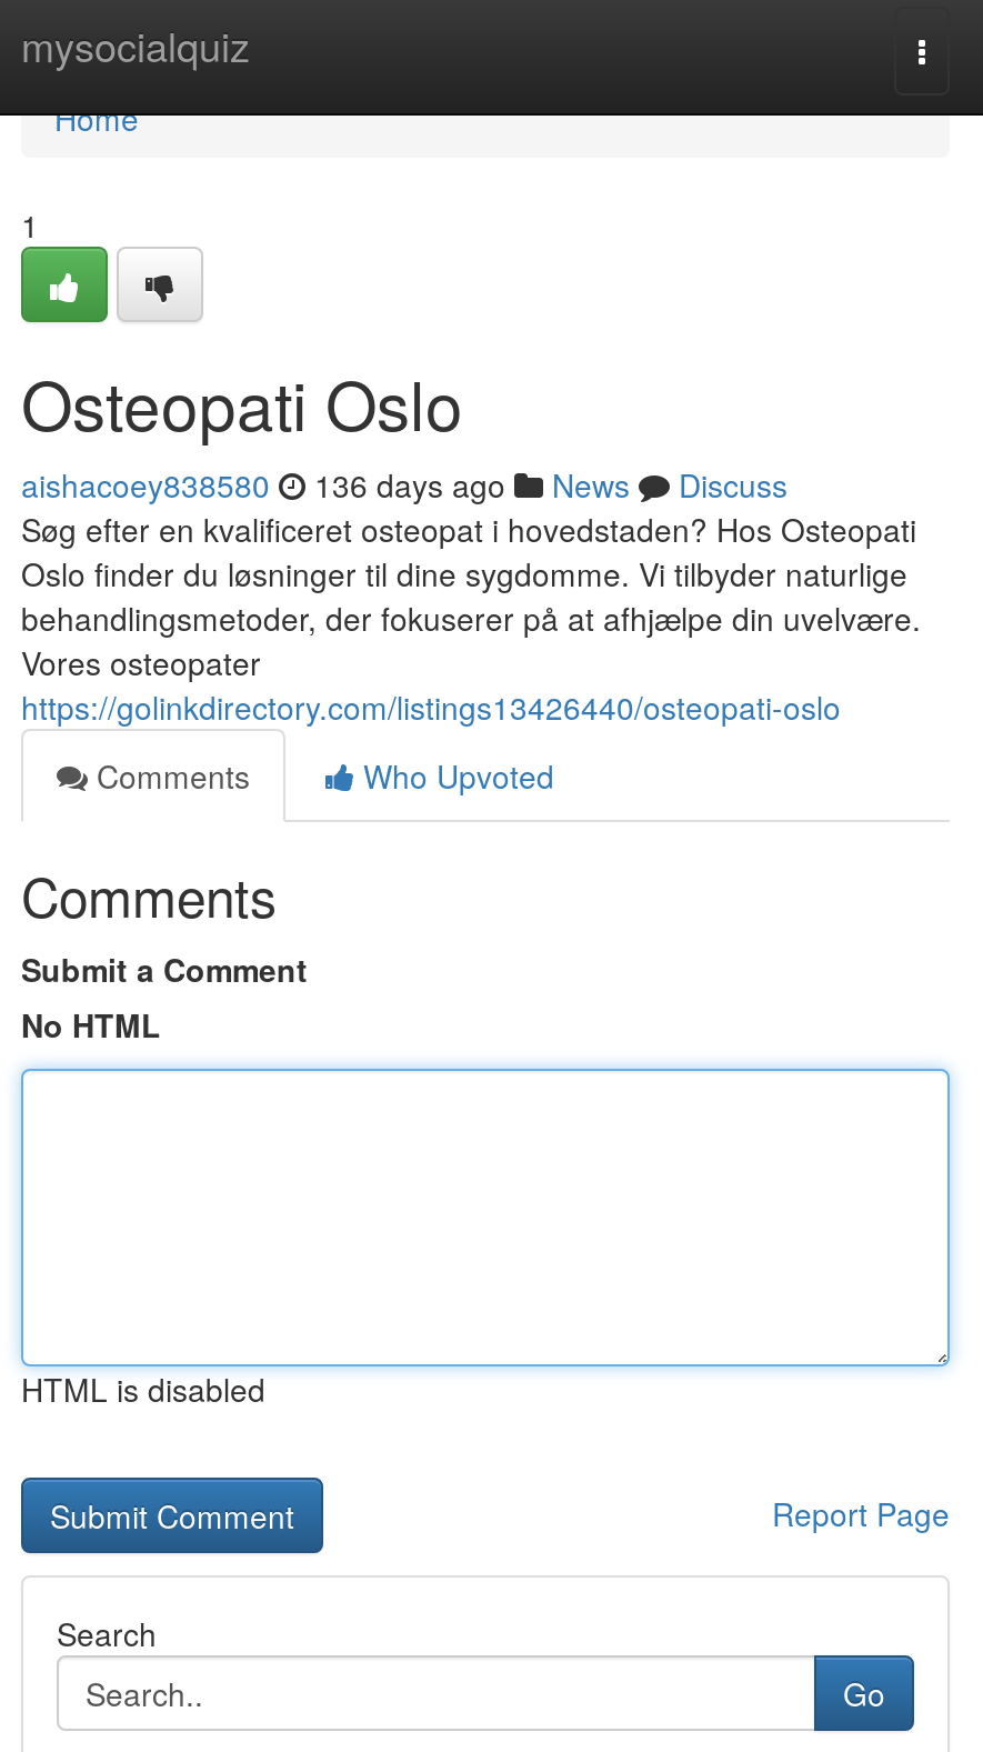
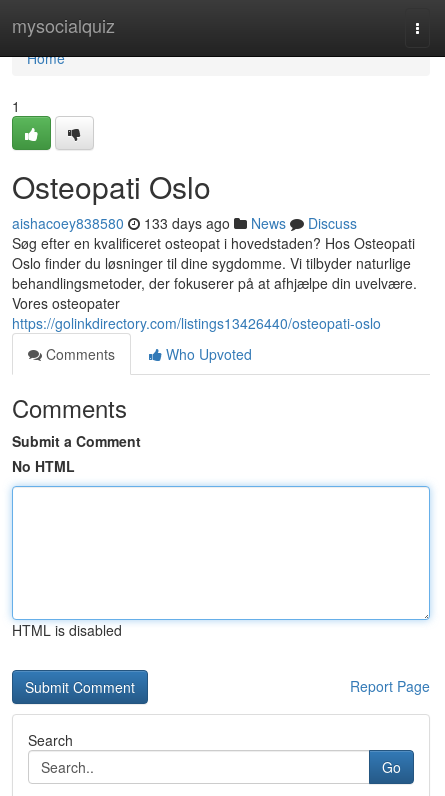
[21,462,788,507] aishacoey838580 136 days ago News Discuss -> [12,213,357,233] aishacoey838580 133 days ago News Discuss

